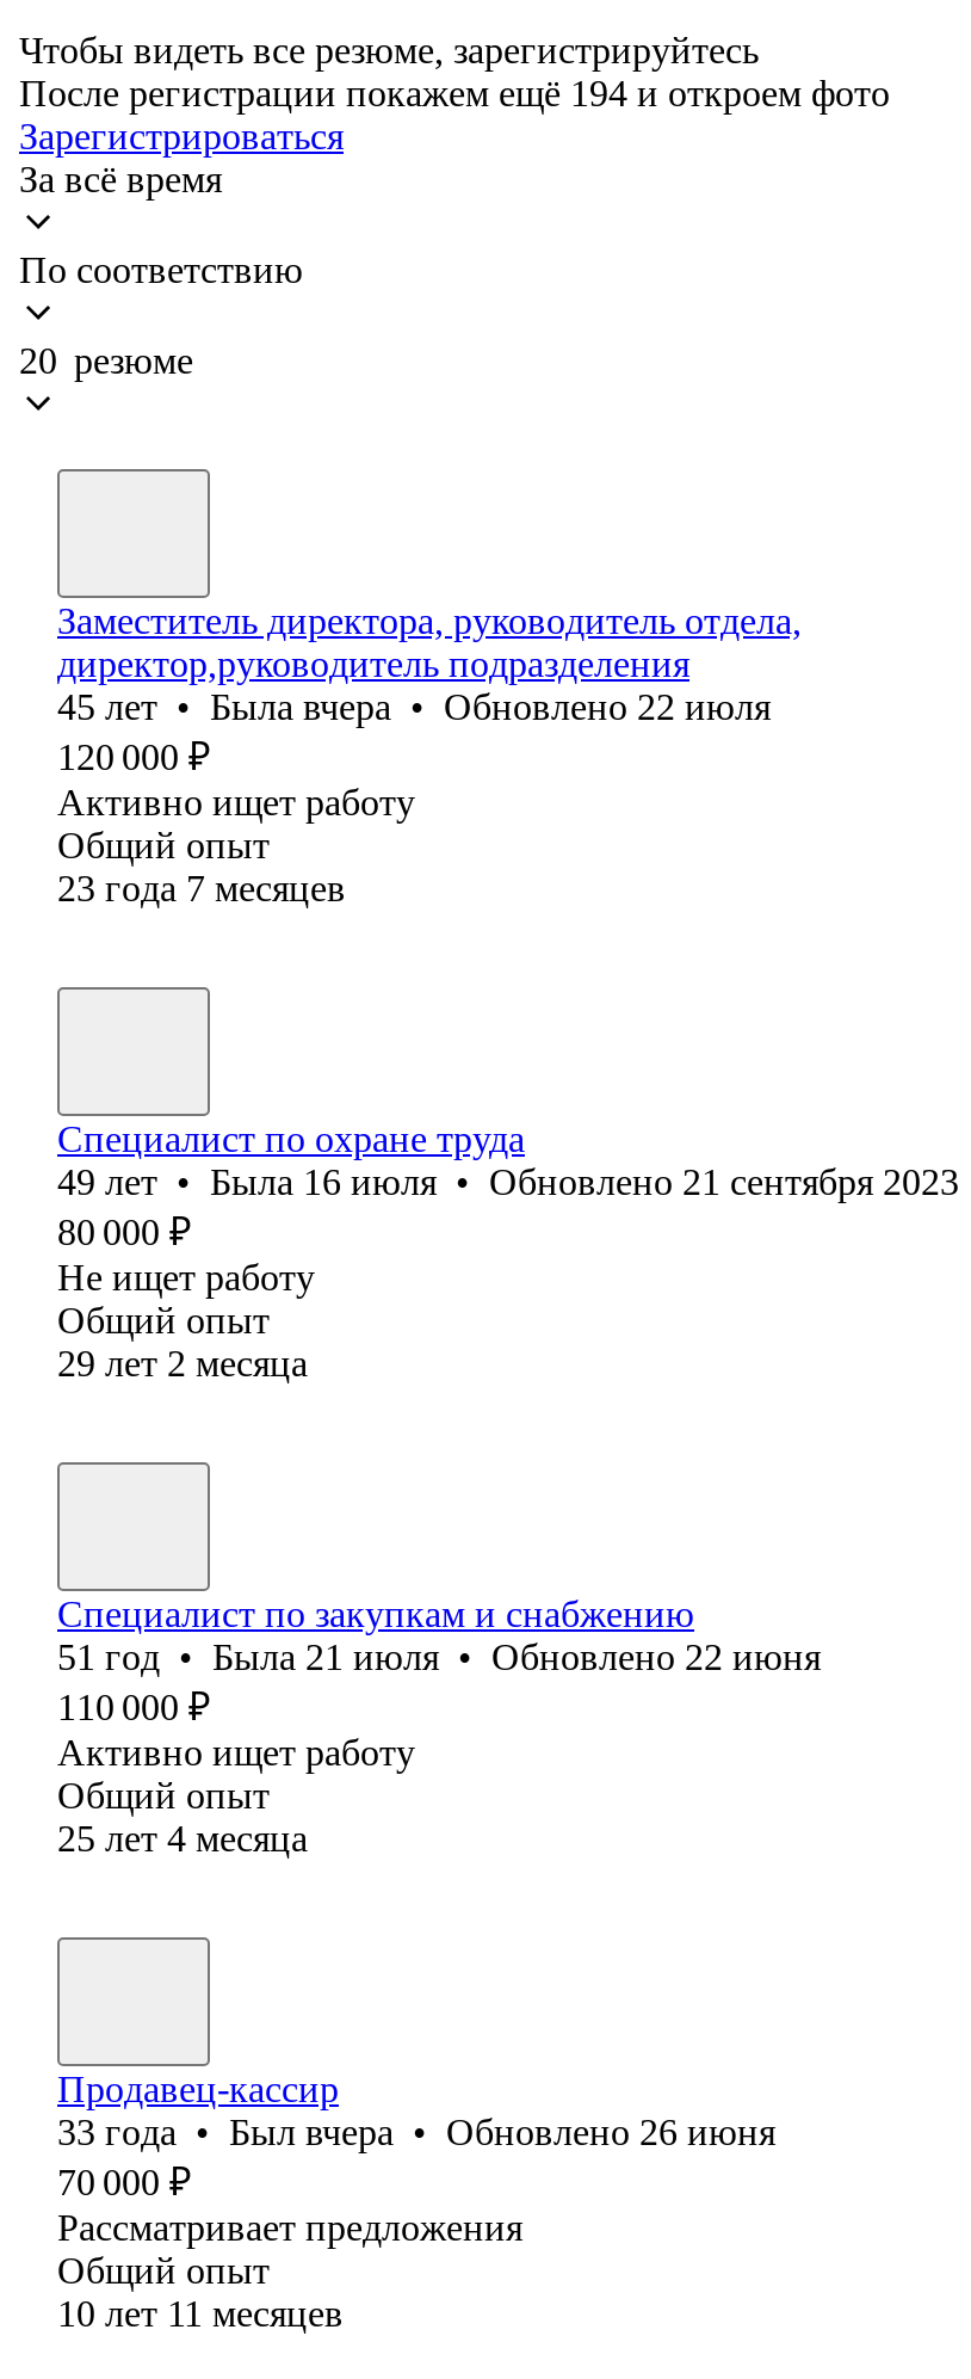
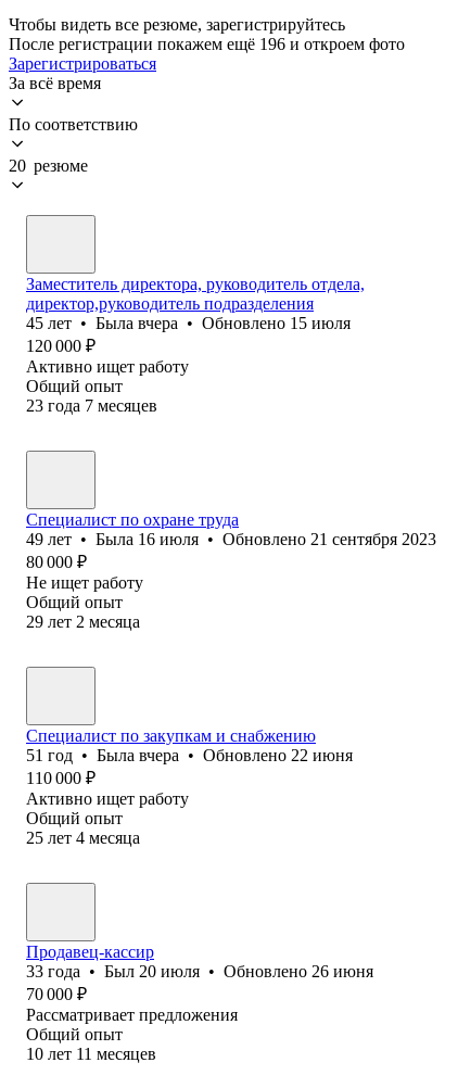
[19,73,890,113] После регистрации покажем ещё 194 и откроем фото -> [9,35,405,53] После регистрации покажем ещё 196 и откроем фото
[57,686,771,727] 45 лет • Была вчера • Обновлено 22 июля -> [26,314,351,332] 45 лет • Была вчера • Обновлено 15 июля
[57,1636,821,1677] 51 год • Была 21 июля • Обновлено 22 июня -> [26,746,353,764] 51 год • Была вчера • Обновлено 22 июня
[57,2111,775,2152] 33 года • Был вчера • Обновлено 26 июня -> [26,962,373,980] 33 года • Был 20 июля • Обновлено 26 июня

